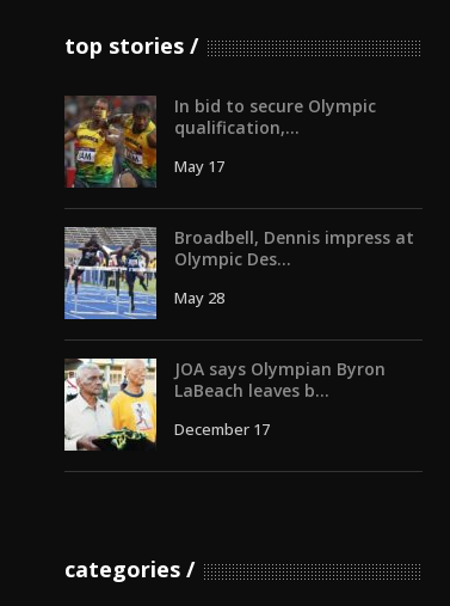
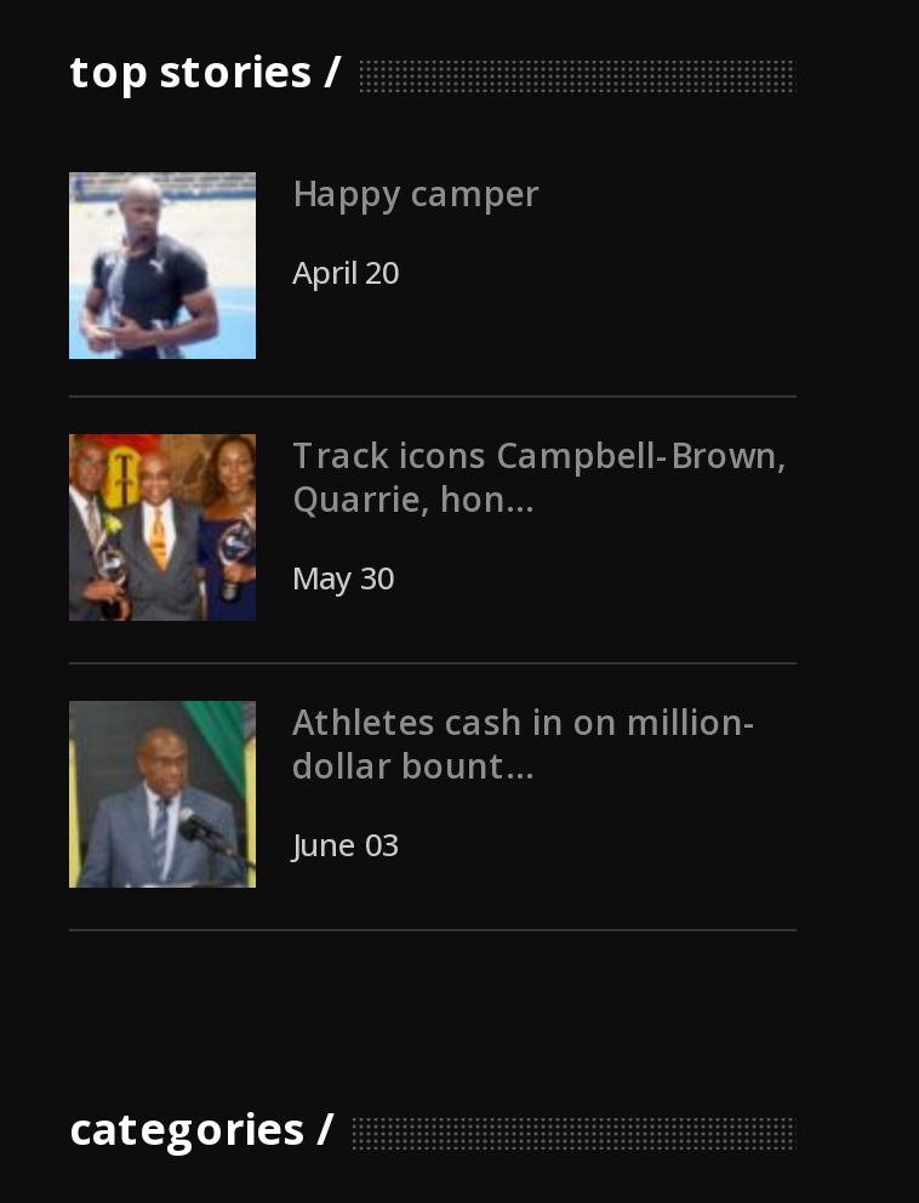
[64,94,376,189] [image] | In bid to secure Olympic | qualification,... -> [67,170,540,361] [image] | Happy camper
[174,156,224,177] May 17 -> [292,250,399,294] April 20
[63,226,414,320] [image] | Broadbell, Dennis impress at | Olympic Des... -> [67,432,787,621] [image] | Track icons Campbell-Brown, | Quarrie, hon...
[174,287,224,308] May 28 -> [292,556,394,599] May 30
[63,357,386,452] [image] | JOA says Olympian Byron | LaBeach leaves b... -> [67,699,758,890] [image] | Athletes cash in on million- | dollar bount...
[174,418,270,440] December 17 -> [292,822,399,866] June 03

